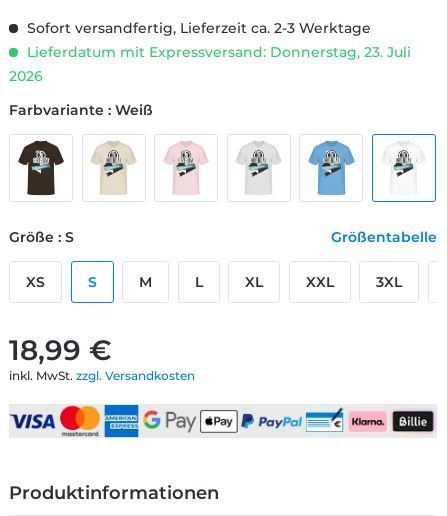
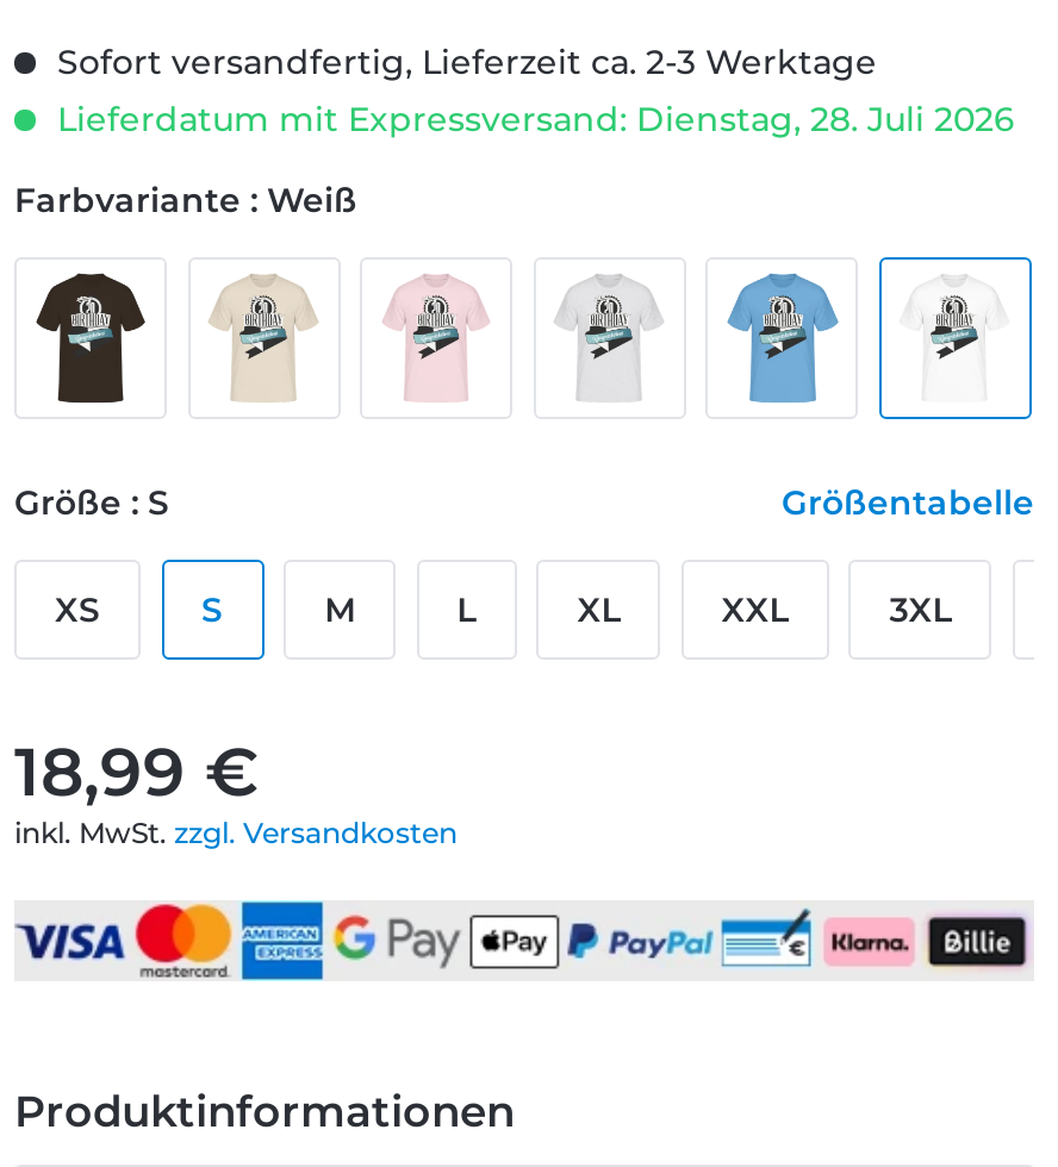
[9,43,411,85] Lieferdatum mit Expressversand: Donnerstag, 23. Juli | 2026 -> [48,97,1015,140] Lieferdatum mit Expressversand: Dienstag, 28. Juli 2026

